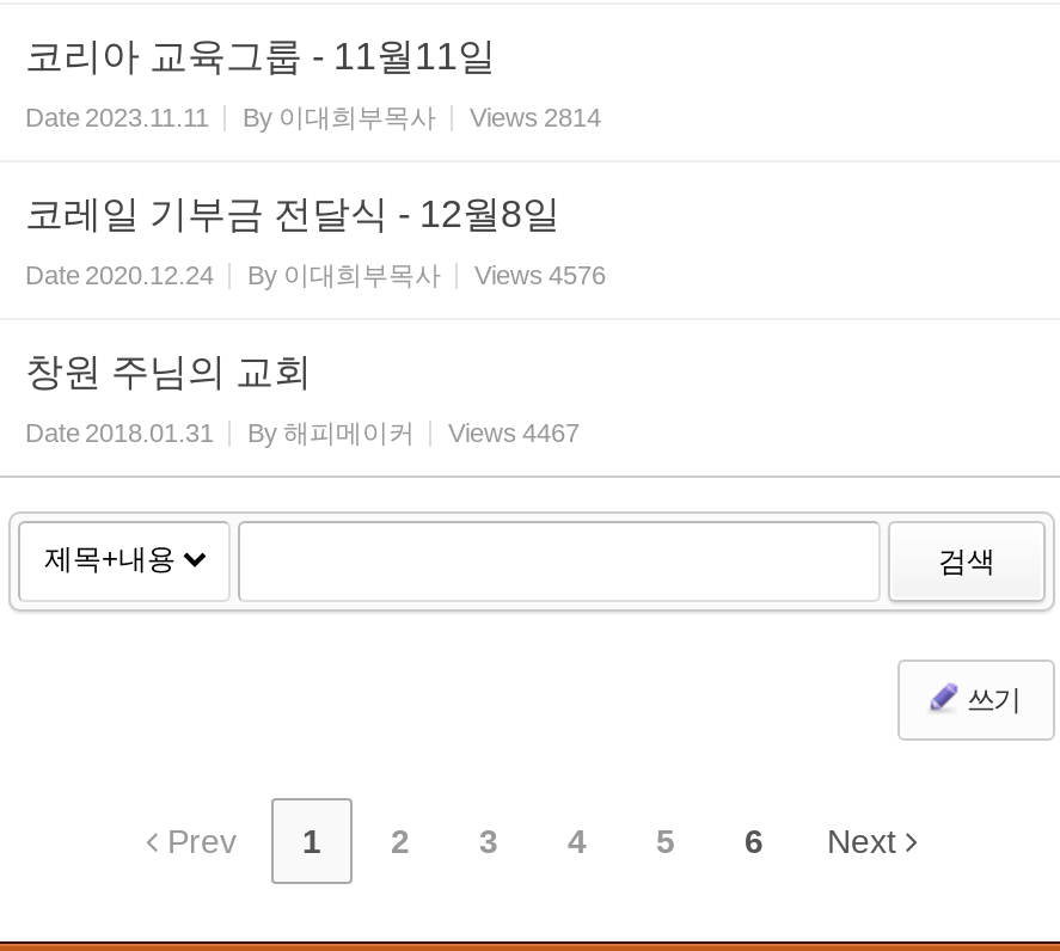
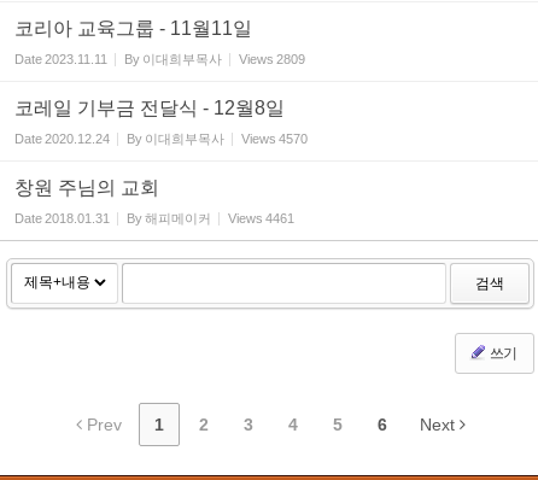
[25,103,601,132] Date 2023.11.11 By 이대희부목사 Views 2814 -> [14,52,305,66] Date 2023.11.11 By 이대희부목사 Views 2809
[25,261,606,289] Date 2020.12.24 By 이대희부목사 Views 4576 -> [14,132,308,146] Date 2020.12.24 By 이대희부목사 Views 4570
[25,418,580,447] Date 2018.01.31 By 해피메이커 Views 4467 -> [14,211,294,226] Date 2018.01.31 By 해피메이커 Views 4461

